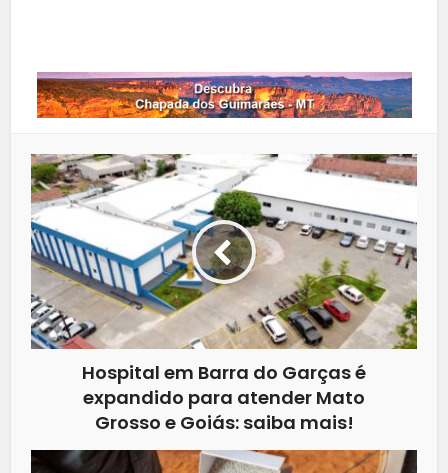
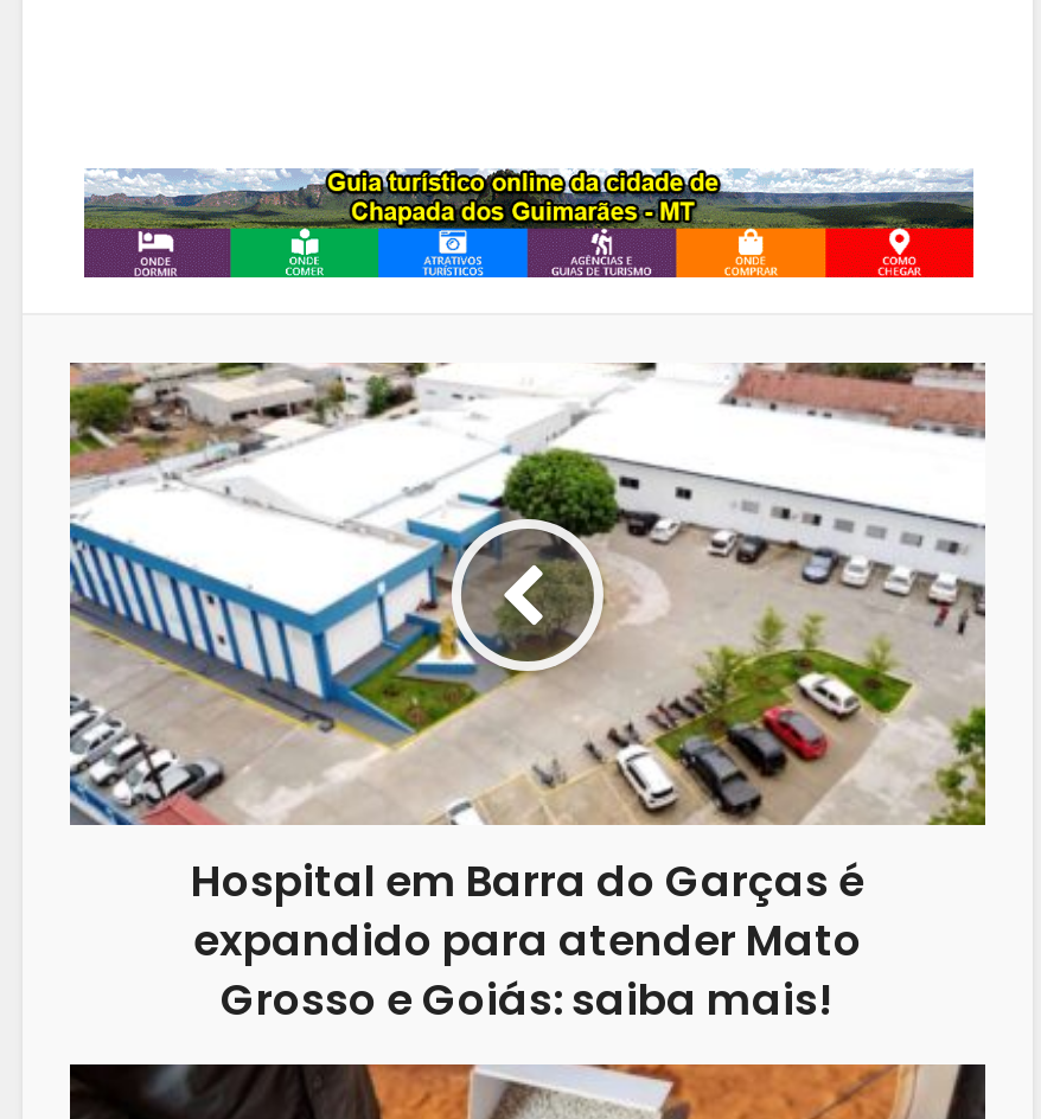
[36,72,413,119] [image] -> [82,166,976,280] [image]

